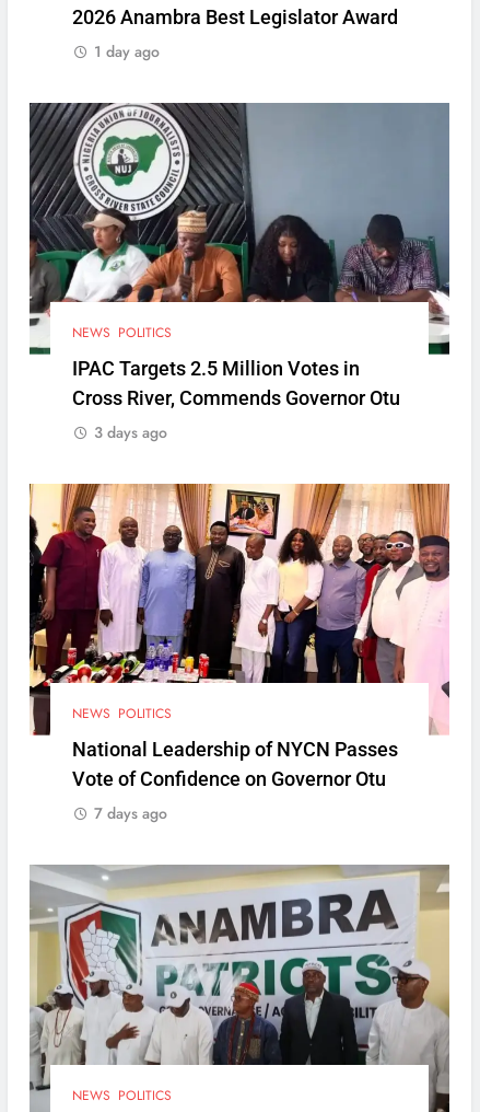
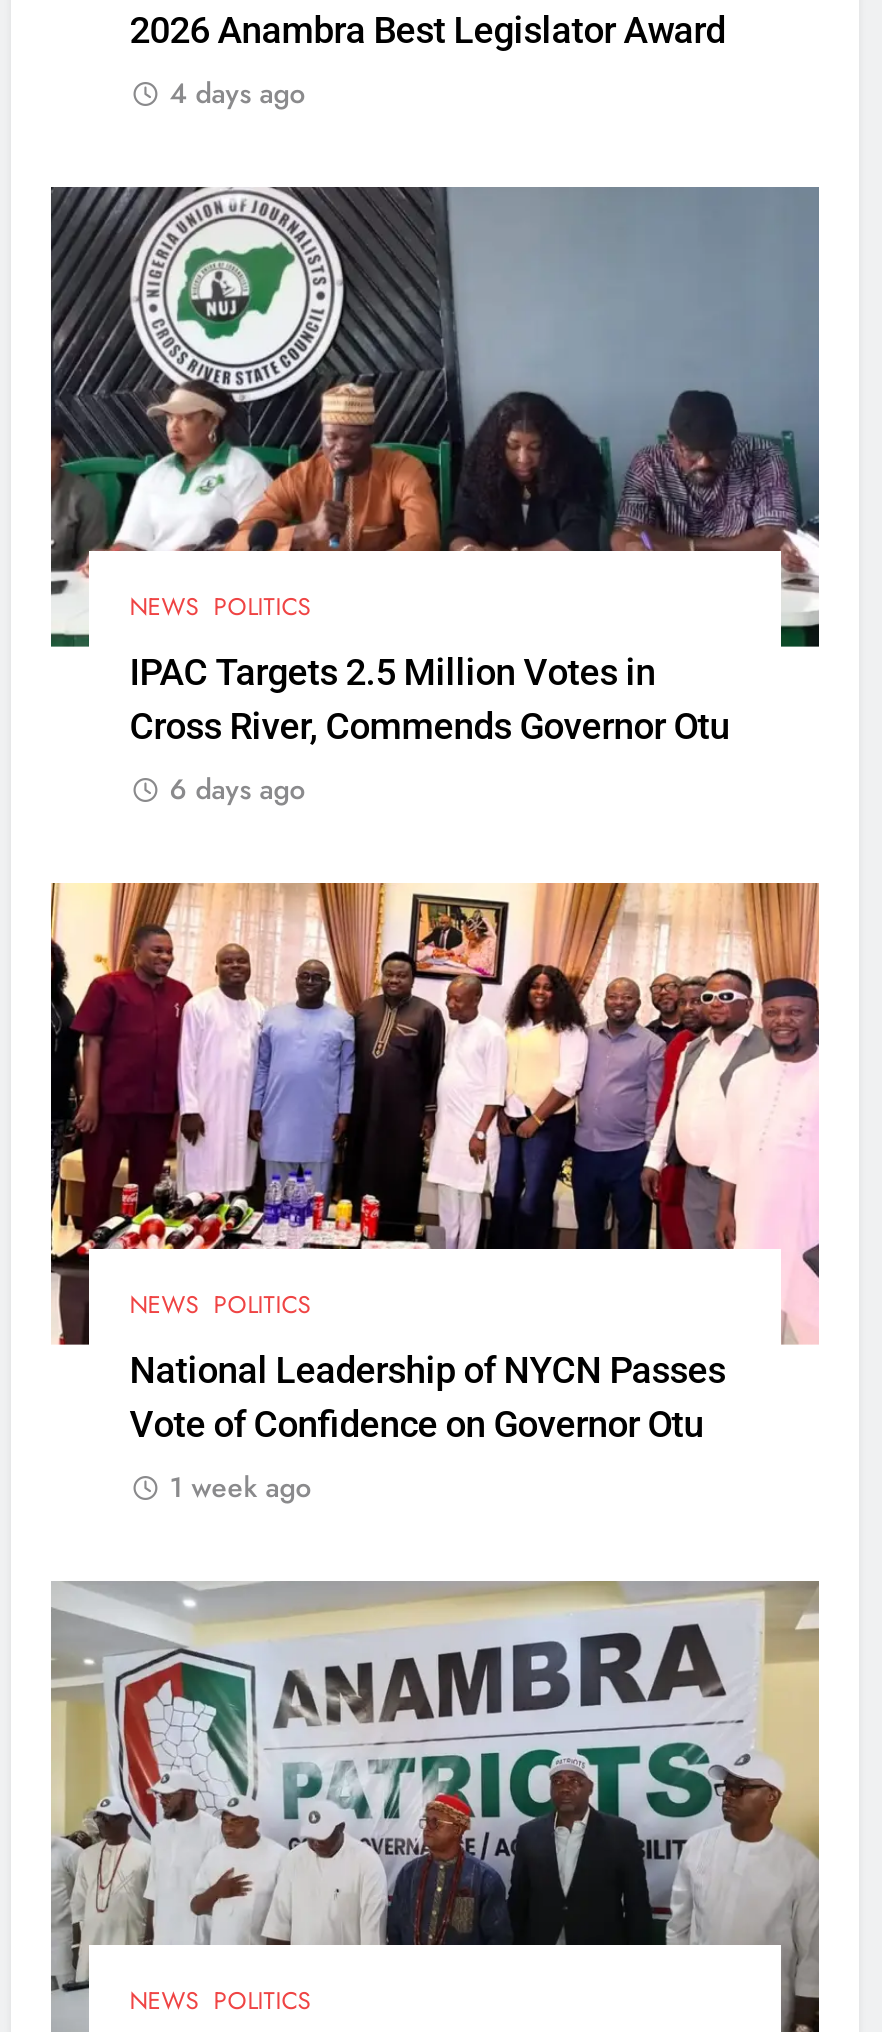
[94,40,160,62] 1 day ago -> [169,73,305,113] 4 days ago
[94,421,168,443] 3 days ago -> [169,770,305,810] 6 days ago
[94,803,168,824] 7 days ago -> [169,1467,311,1507] 1 week ago

